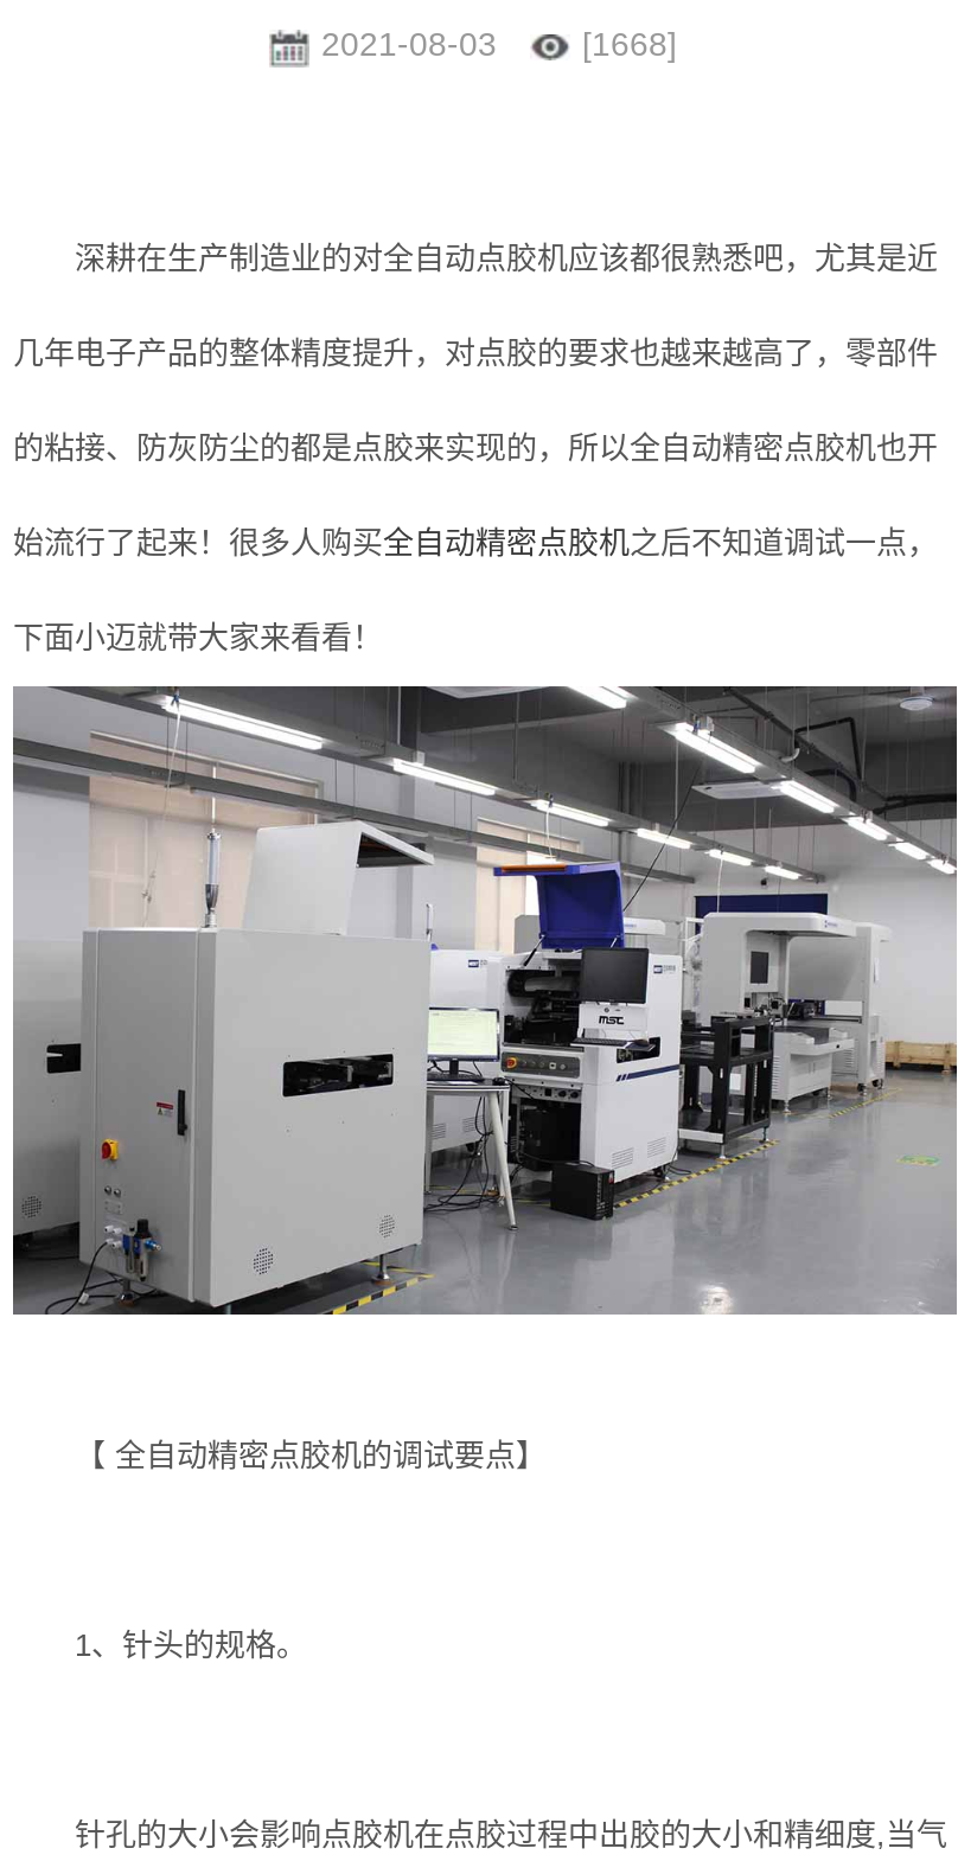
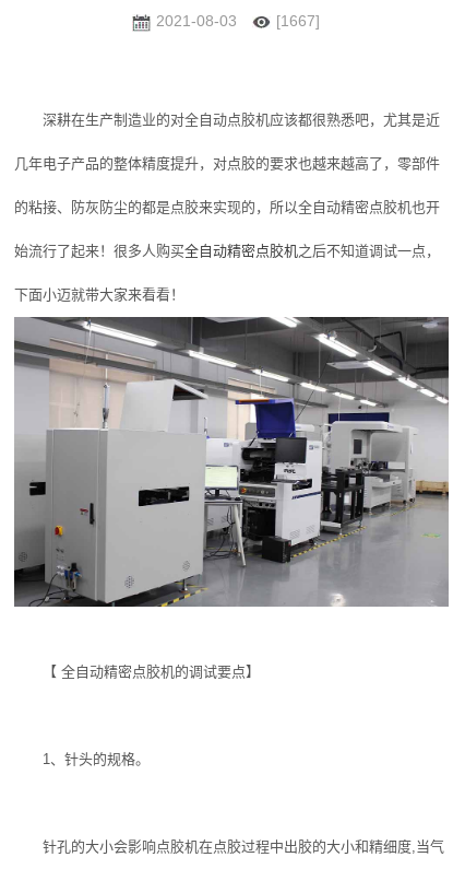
[582,25,677,63] [1668] -> [276,12,320,30] [1667]

